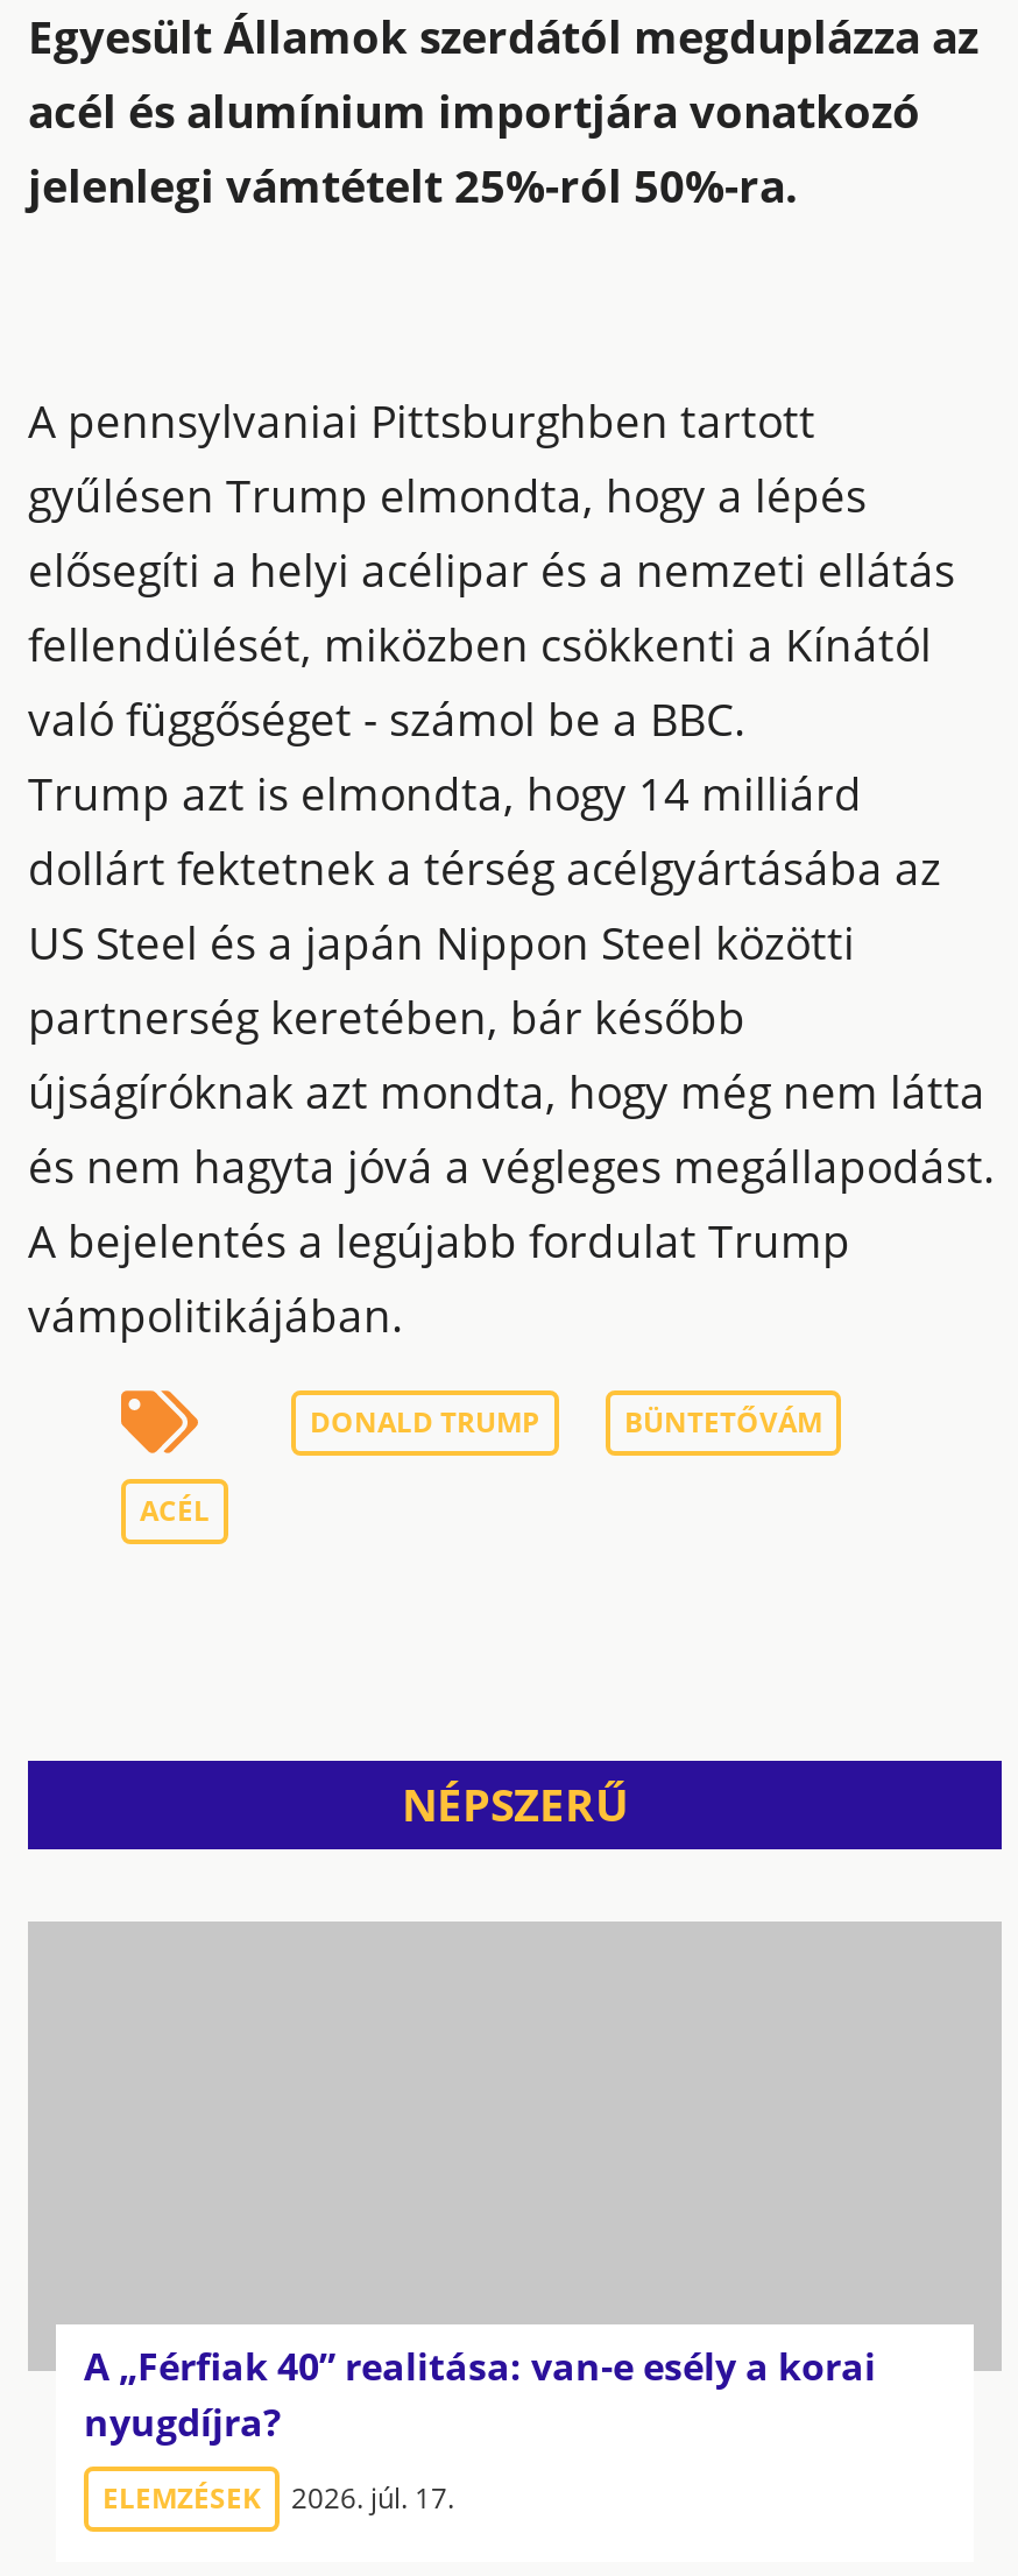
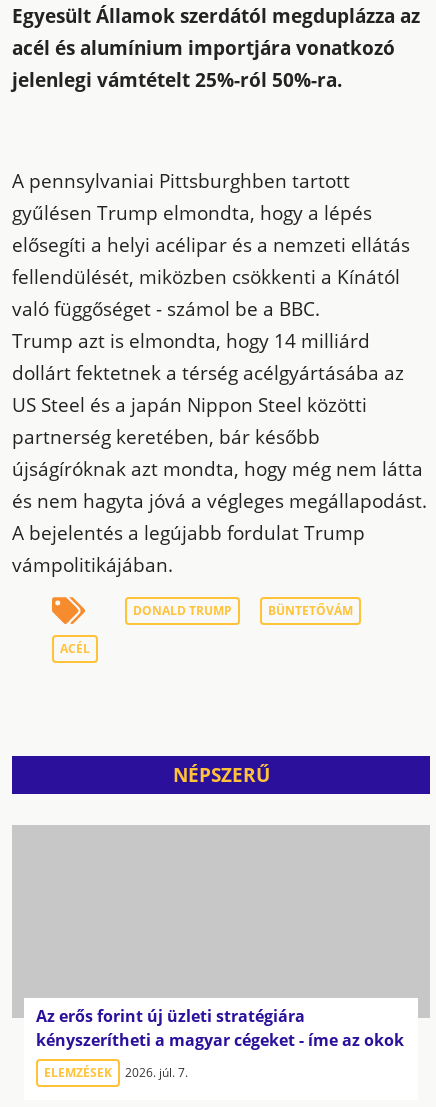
[84,2341,876,2448] A „Férfiak 40” realitása: van-e esély a korai | nyugdíjra? -> [36,1005,404,1051] Az erős forint új üzleti stratégiára | kényszerítheti a magyar cégeket - íme az okok
[102,2478,454,2518] ELEMZÉSEK 2026. júl. 17. -> [44,1064,188,1081] ELEMZÉSEK 2026. júl. 7.

